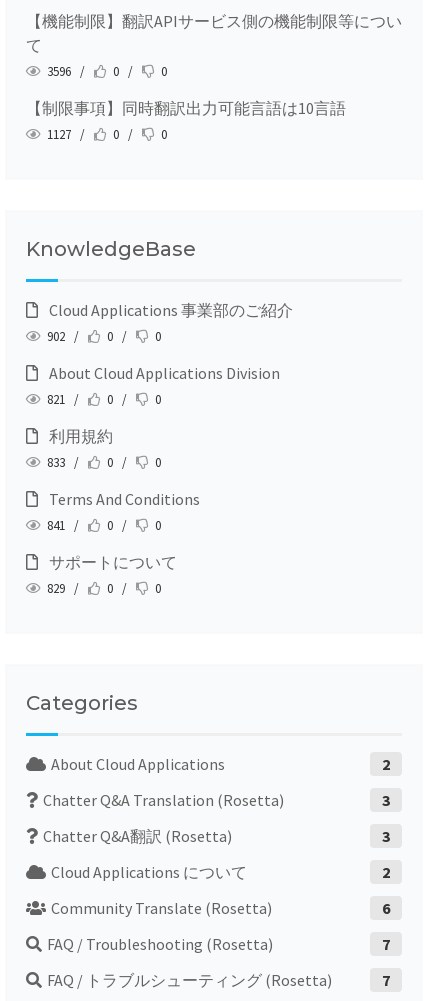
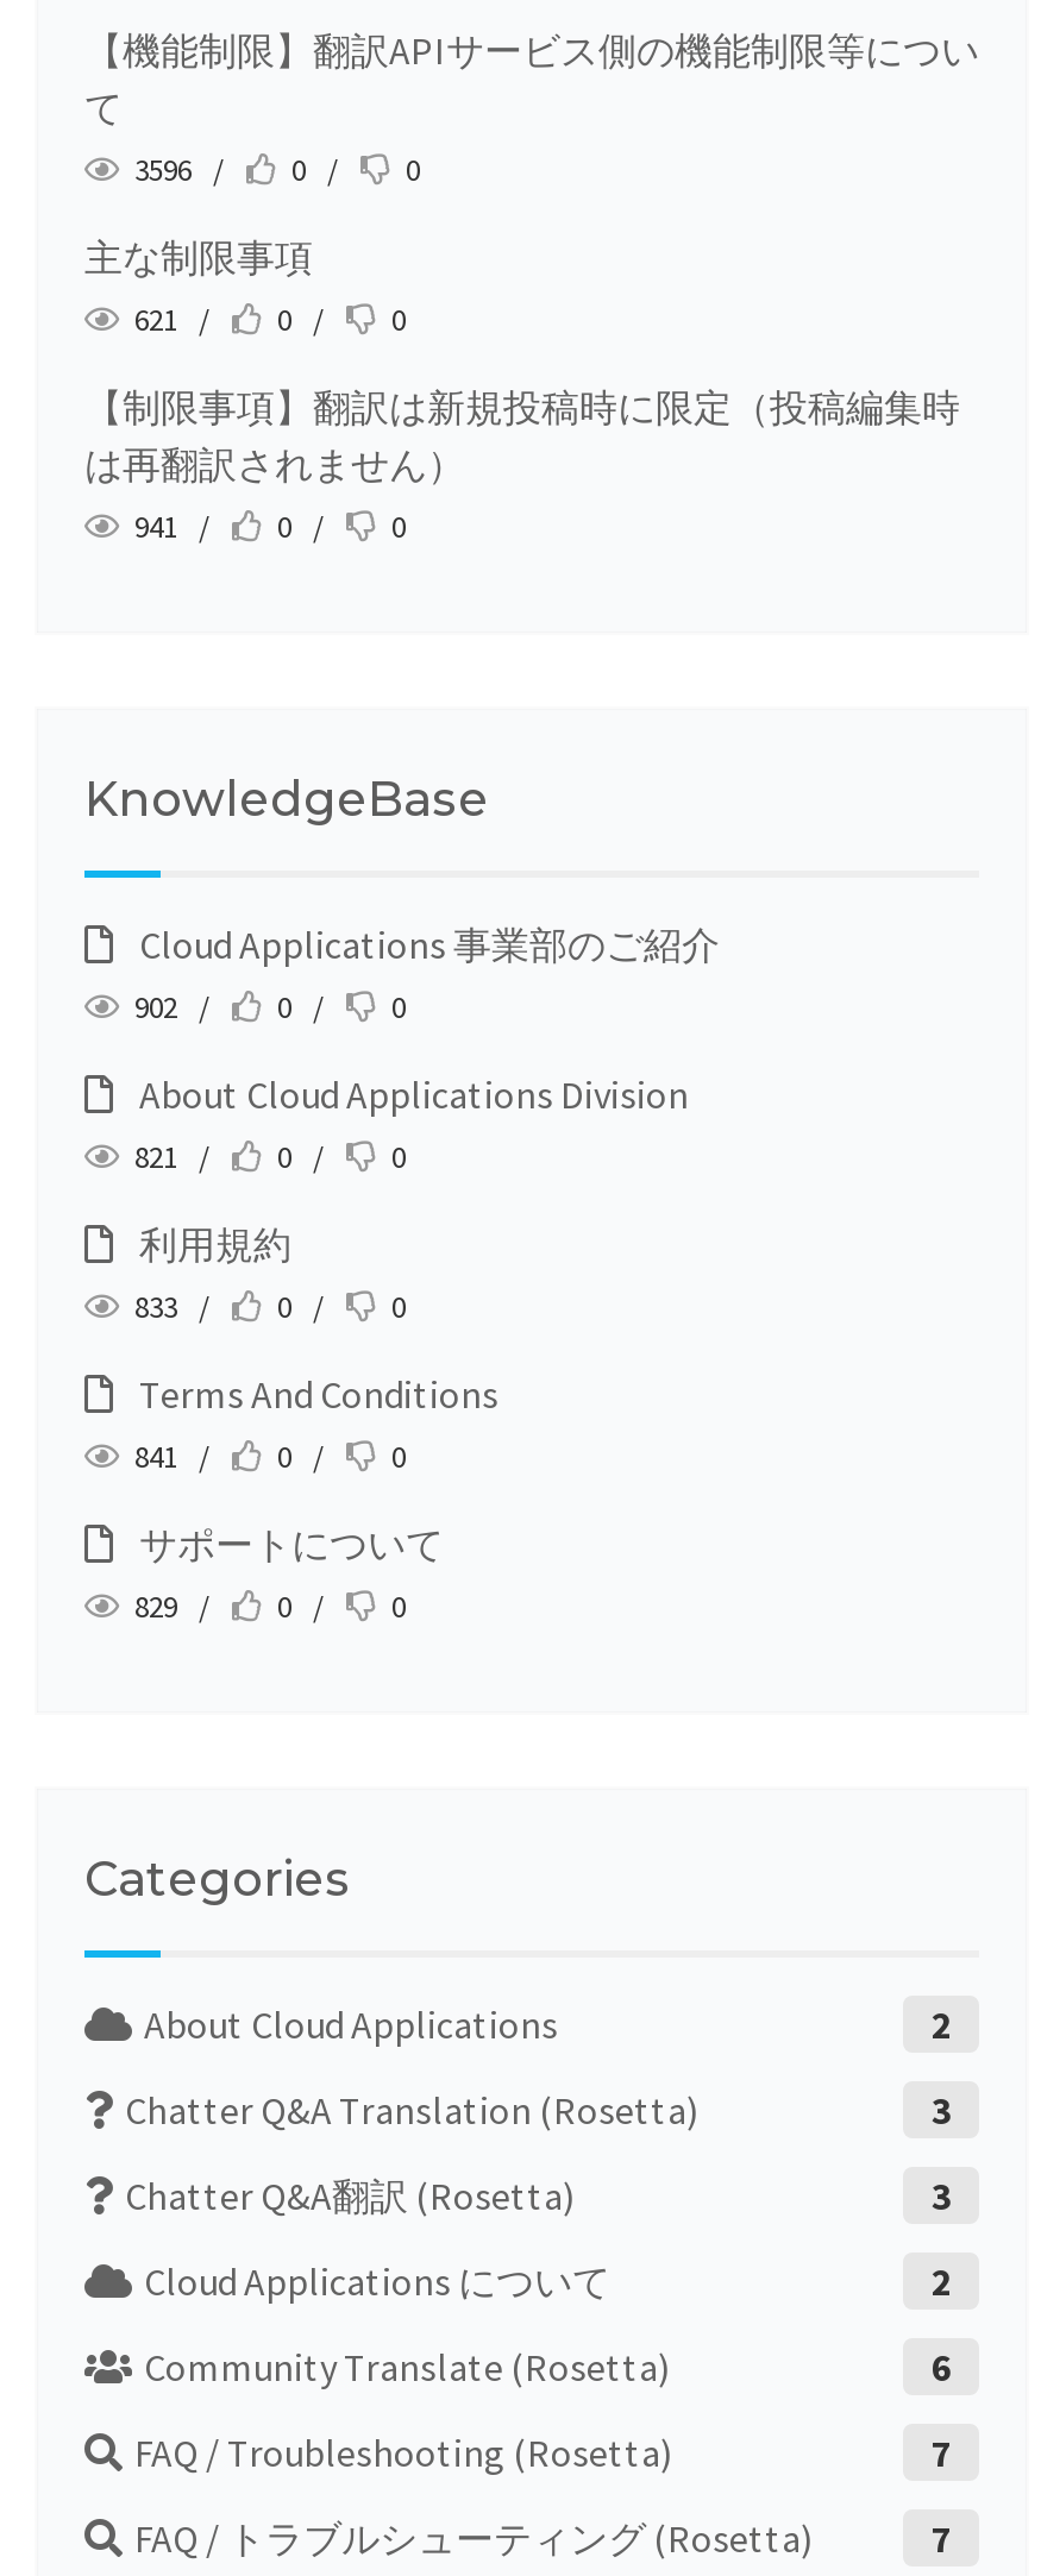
[26,98,346,143] 【制限事項】同時翻訳出力可能言語は10言語 | 1127 / -> [84,233,960,547] 主な制限事項 | 621 / | 0 / | 0 | 【制限事項】翻訳は新規投稿時に限定（投稿編集時 | は再翻訳されません） | 941 /

